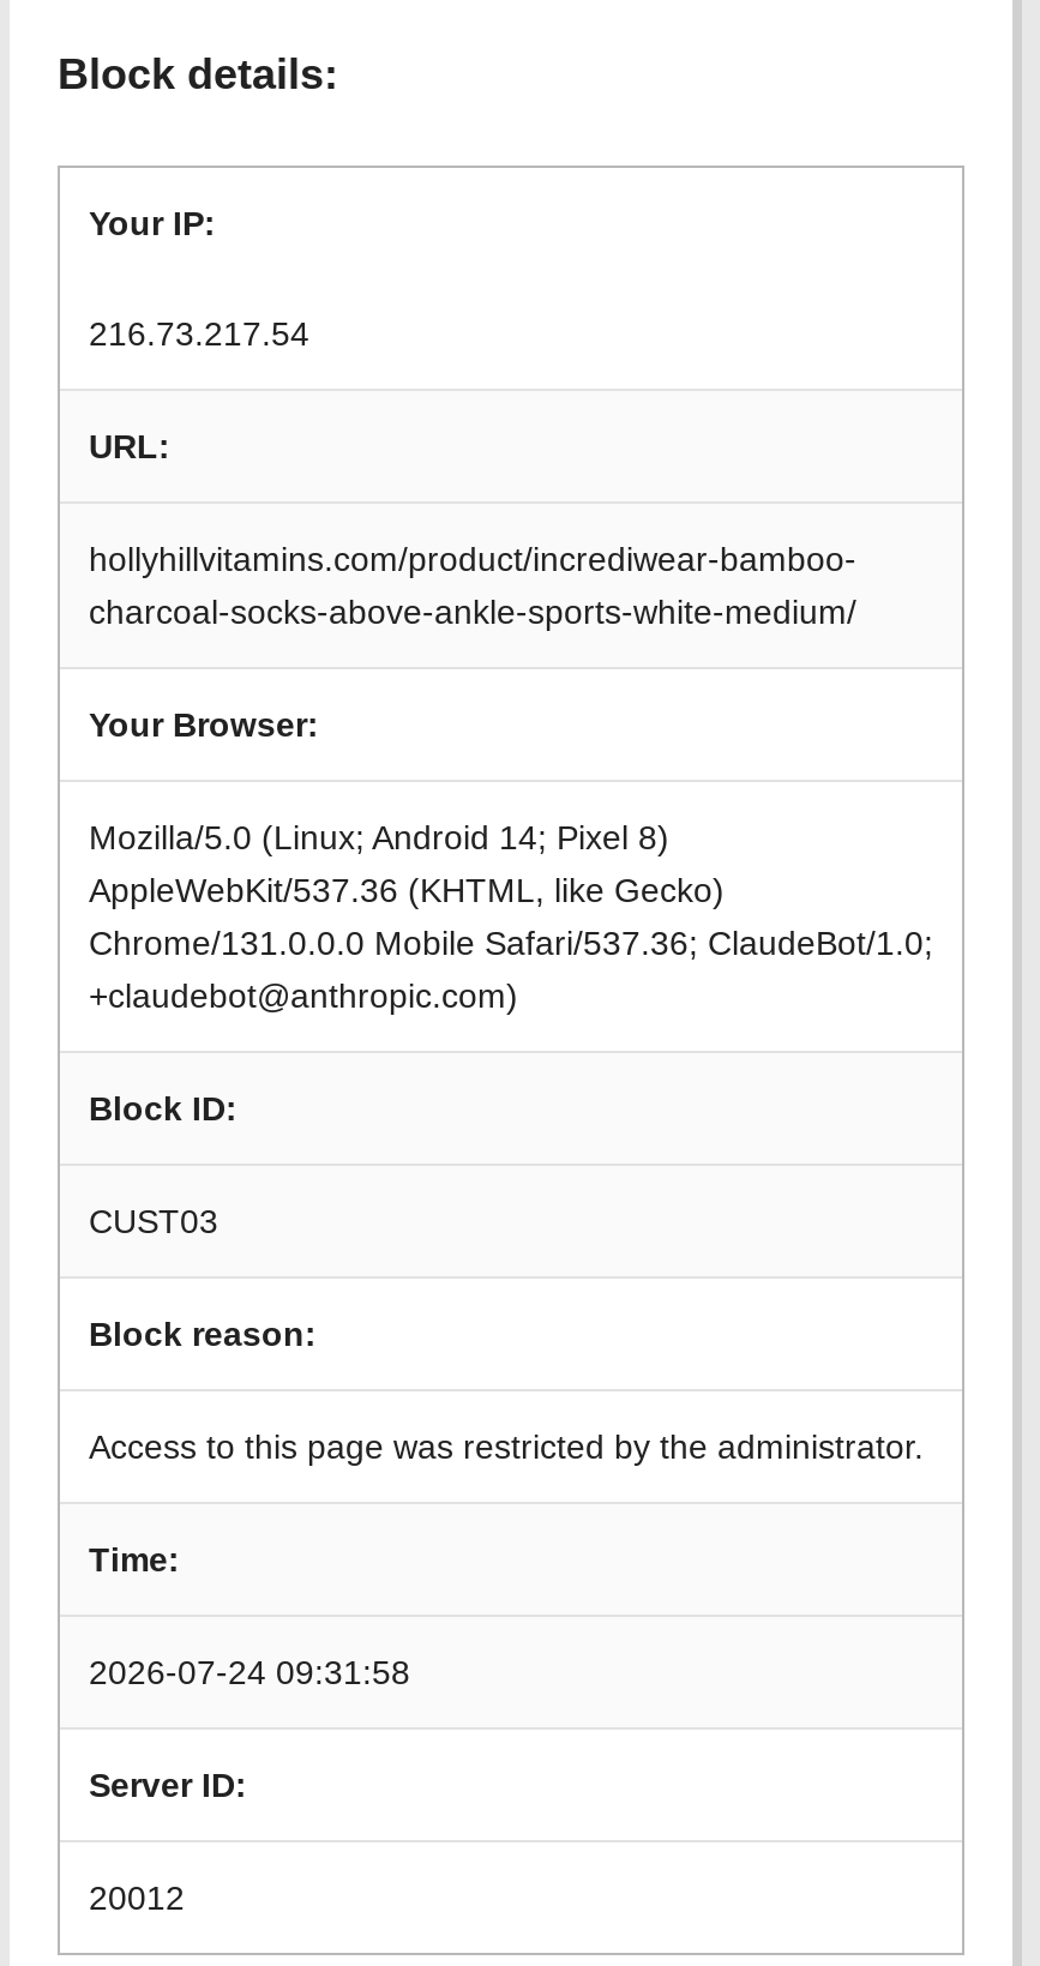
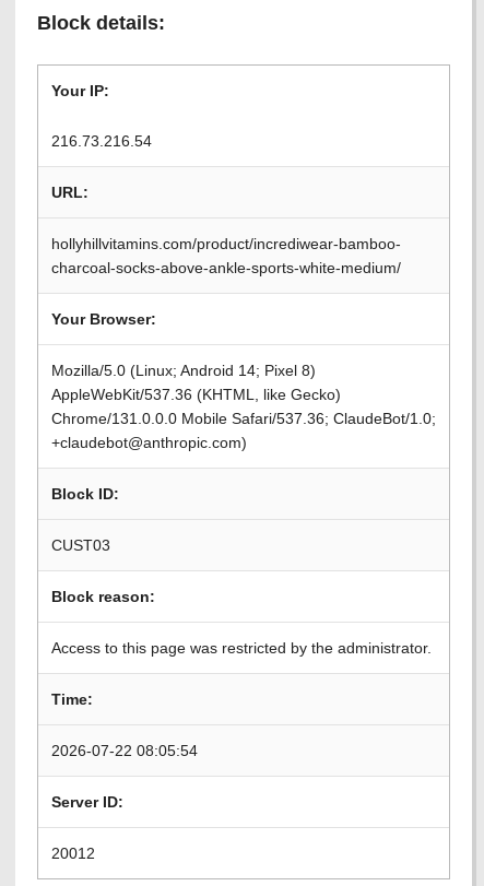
[89,314,309,353] 216.73.217.54 -> [51,132,152,150] 216.73.216.54
[89,1653,410,1691] 2026-07-24 09:31:58 -> [51,742,198,759] 2026-07-22 08:05:54

